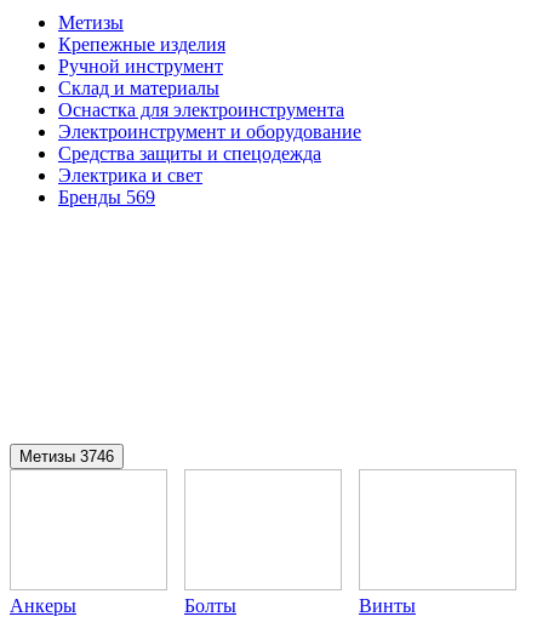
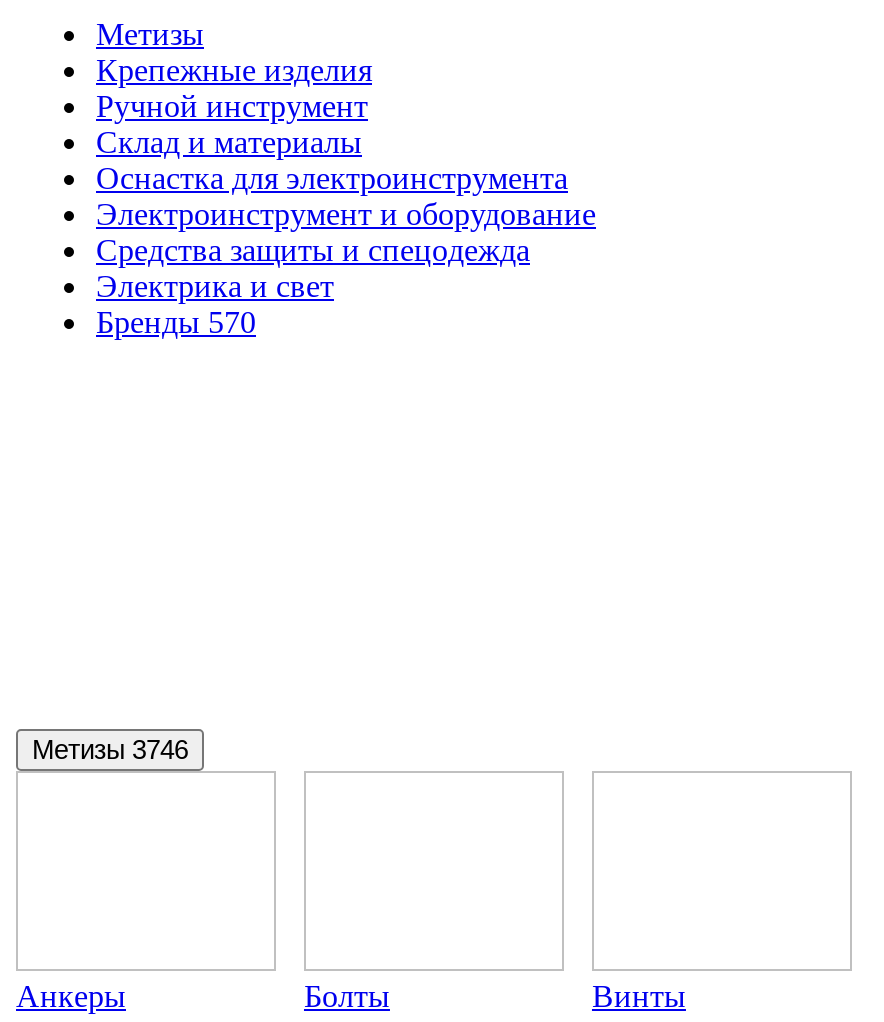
[58,187,155,207] Бренды 569 -> [96,305,256,339] Бренды 570

